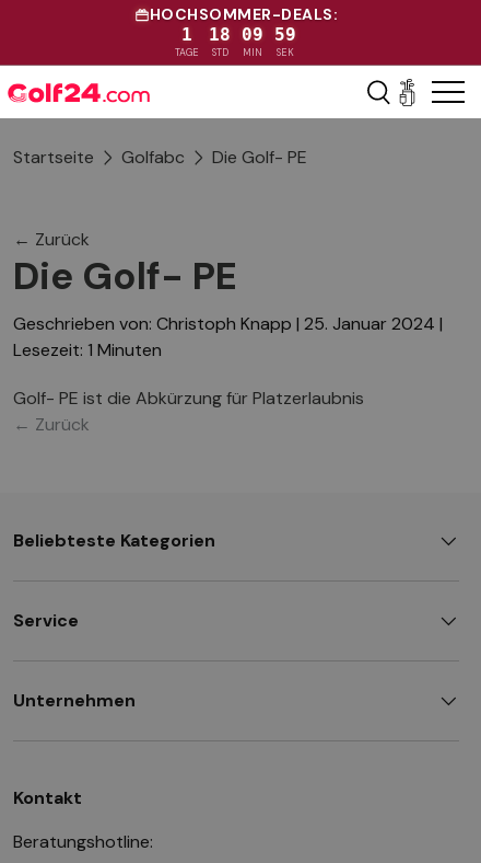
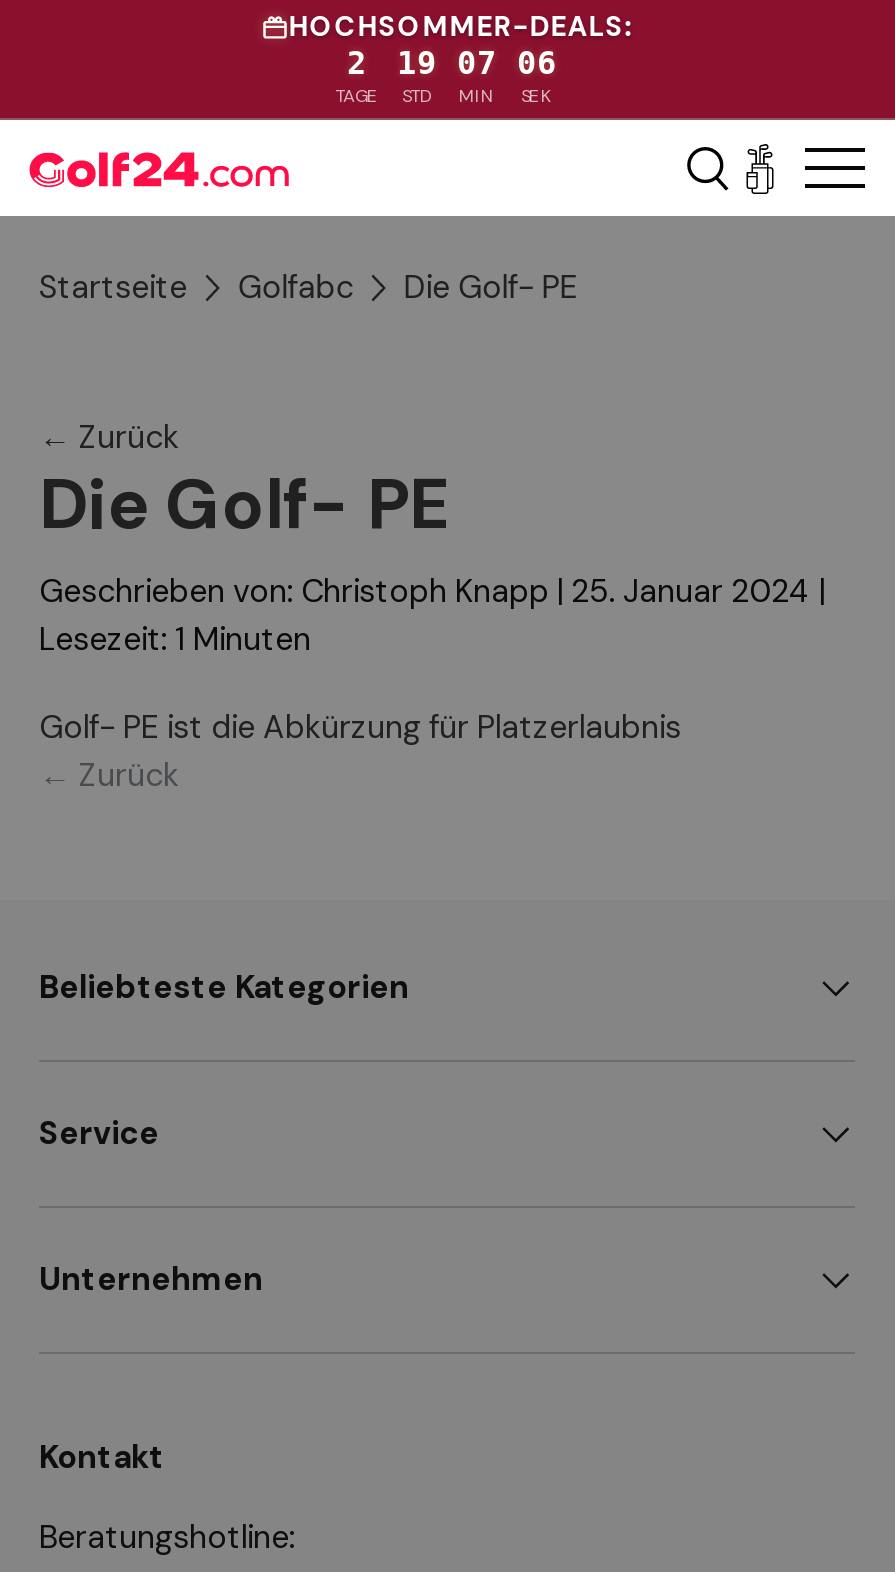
[181,24,192,45] 1 -> [347,44,367,82] 2
[209,24,231,45] 18 -> [397,44,437,82] 19
[242,24,263,45] 09 -> [457,44,497,82] 07
[274,24,296,45] 59 -> [517,44,557,82] 06

